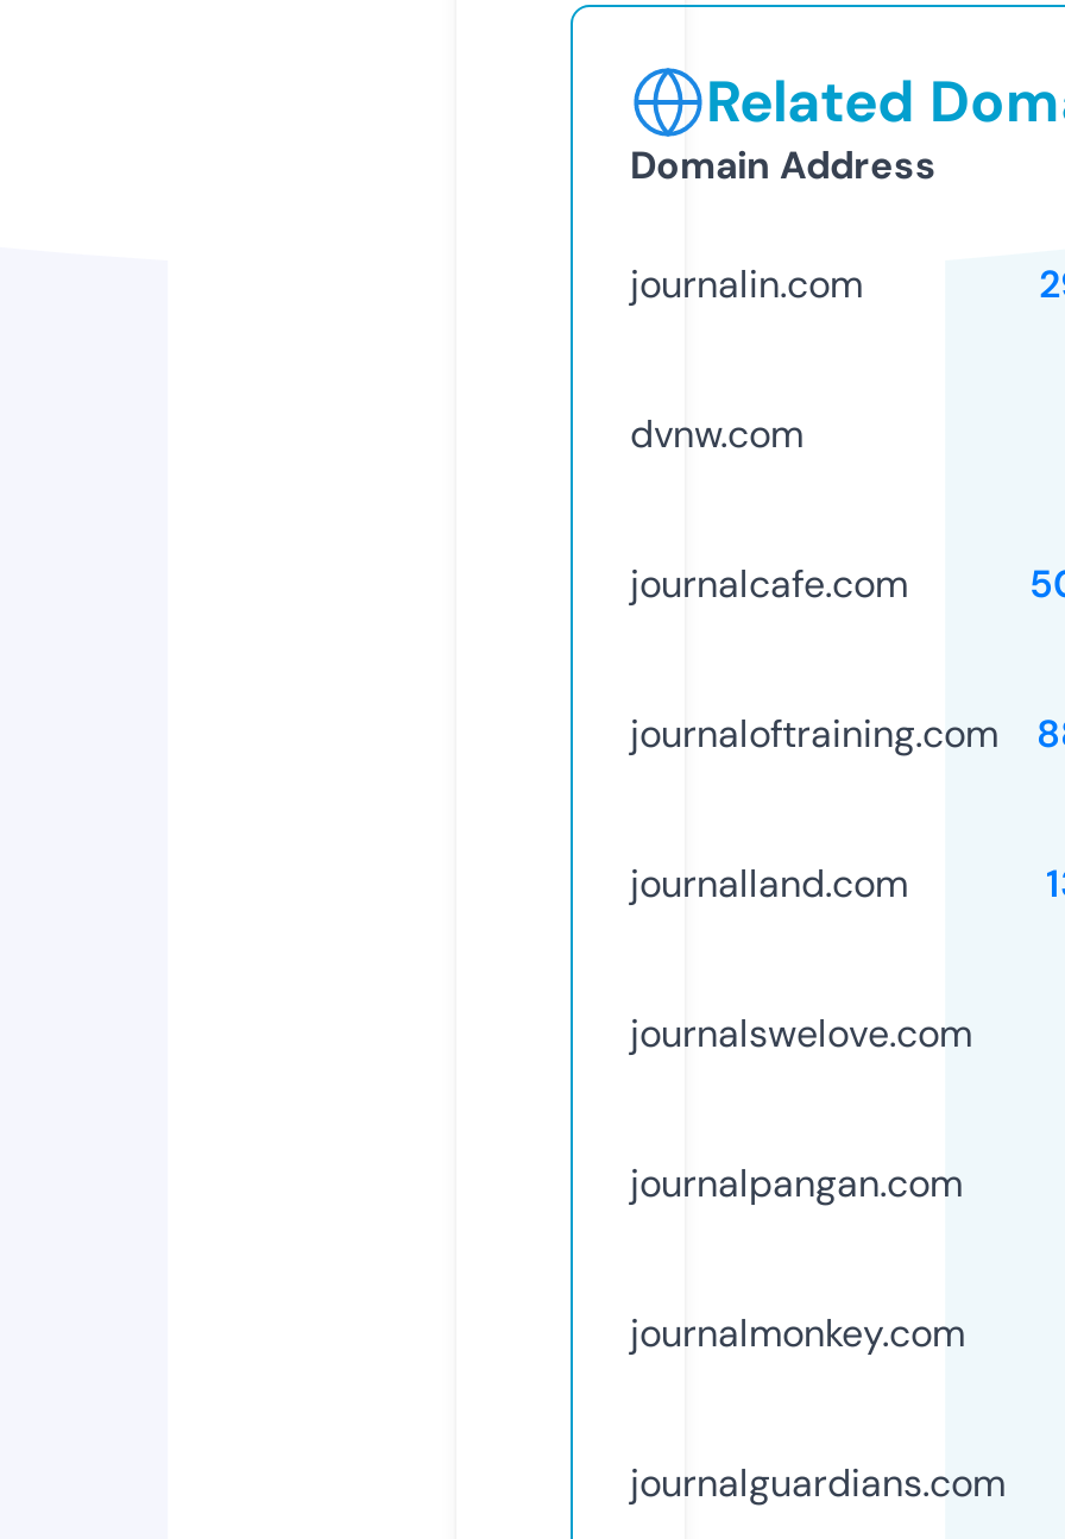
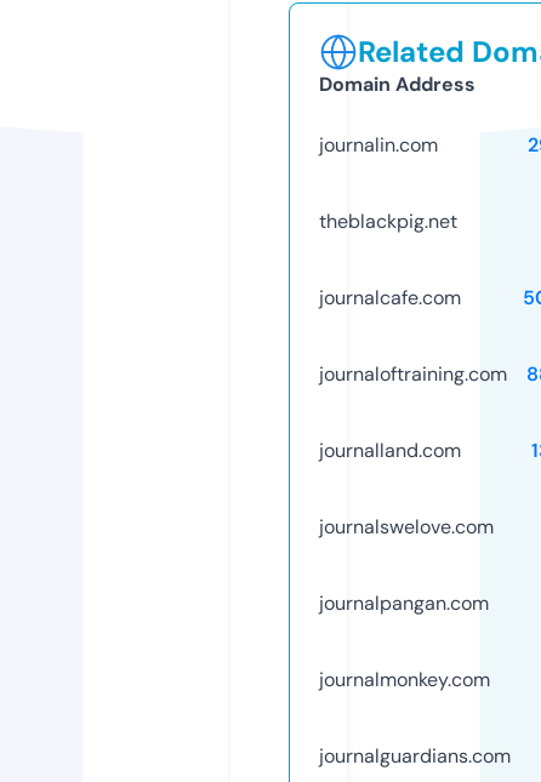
[630,409,804,459] dvnw.com -> [319,208,457,234] theblackpig.net

